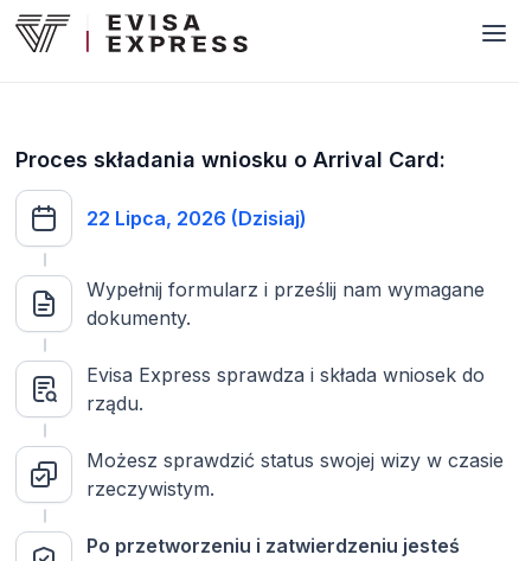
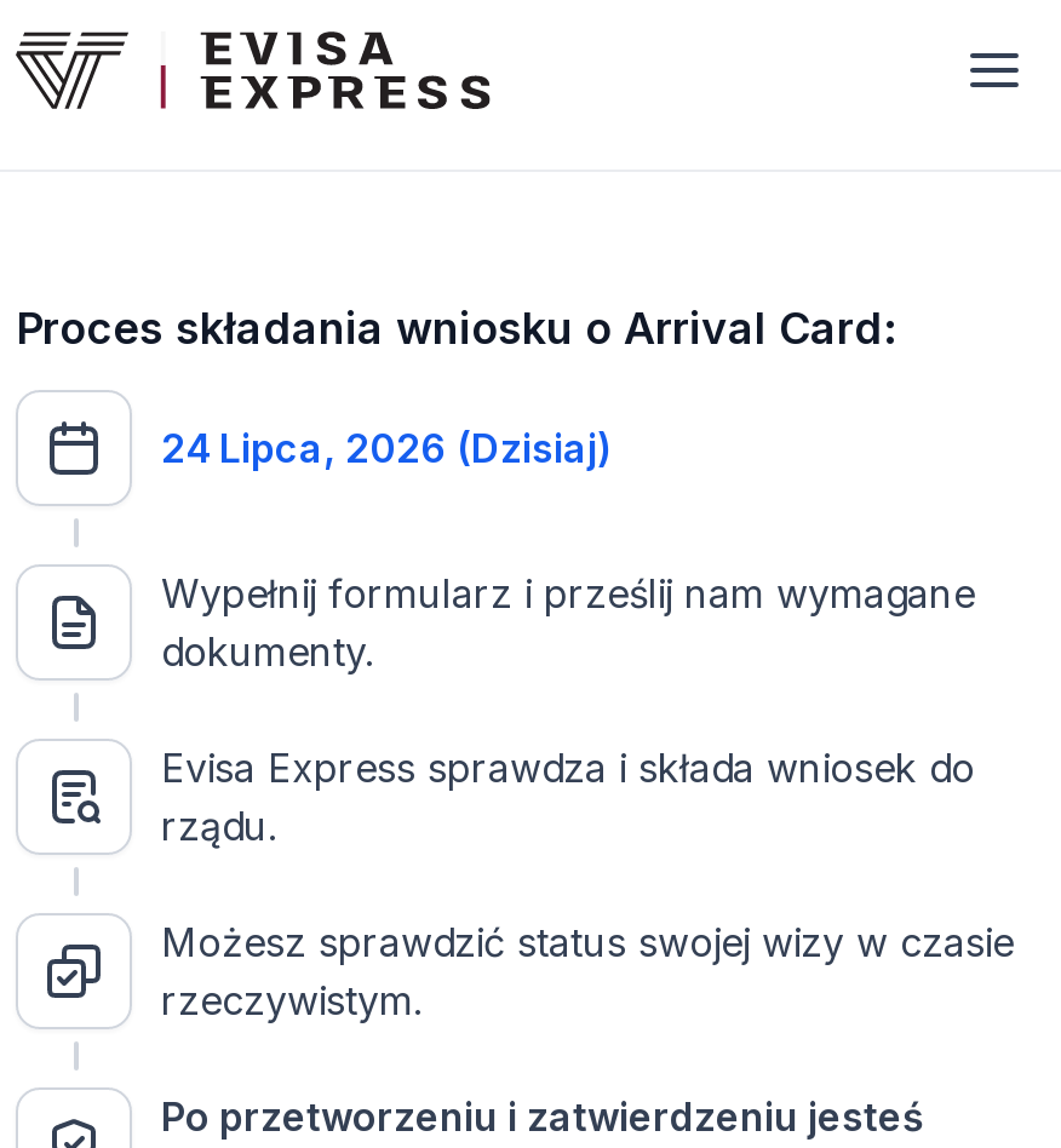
[86,206,307,230] 22 Lipca, 2026 (Dzisiaj) -> [161,424,612,472] 24 Lipca, 2026 (Dzisiaj)

